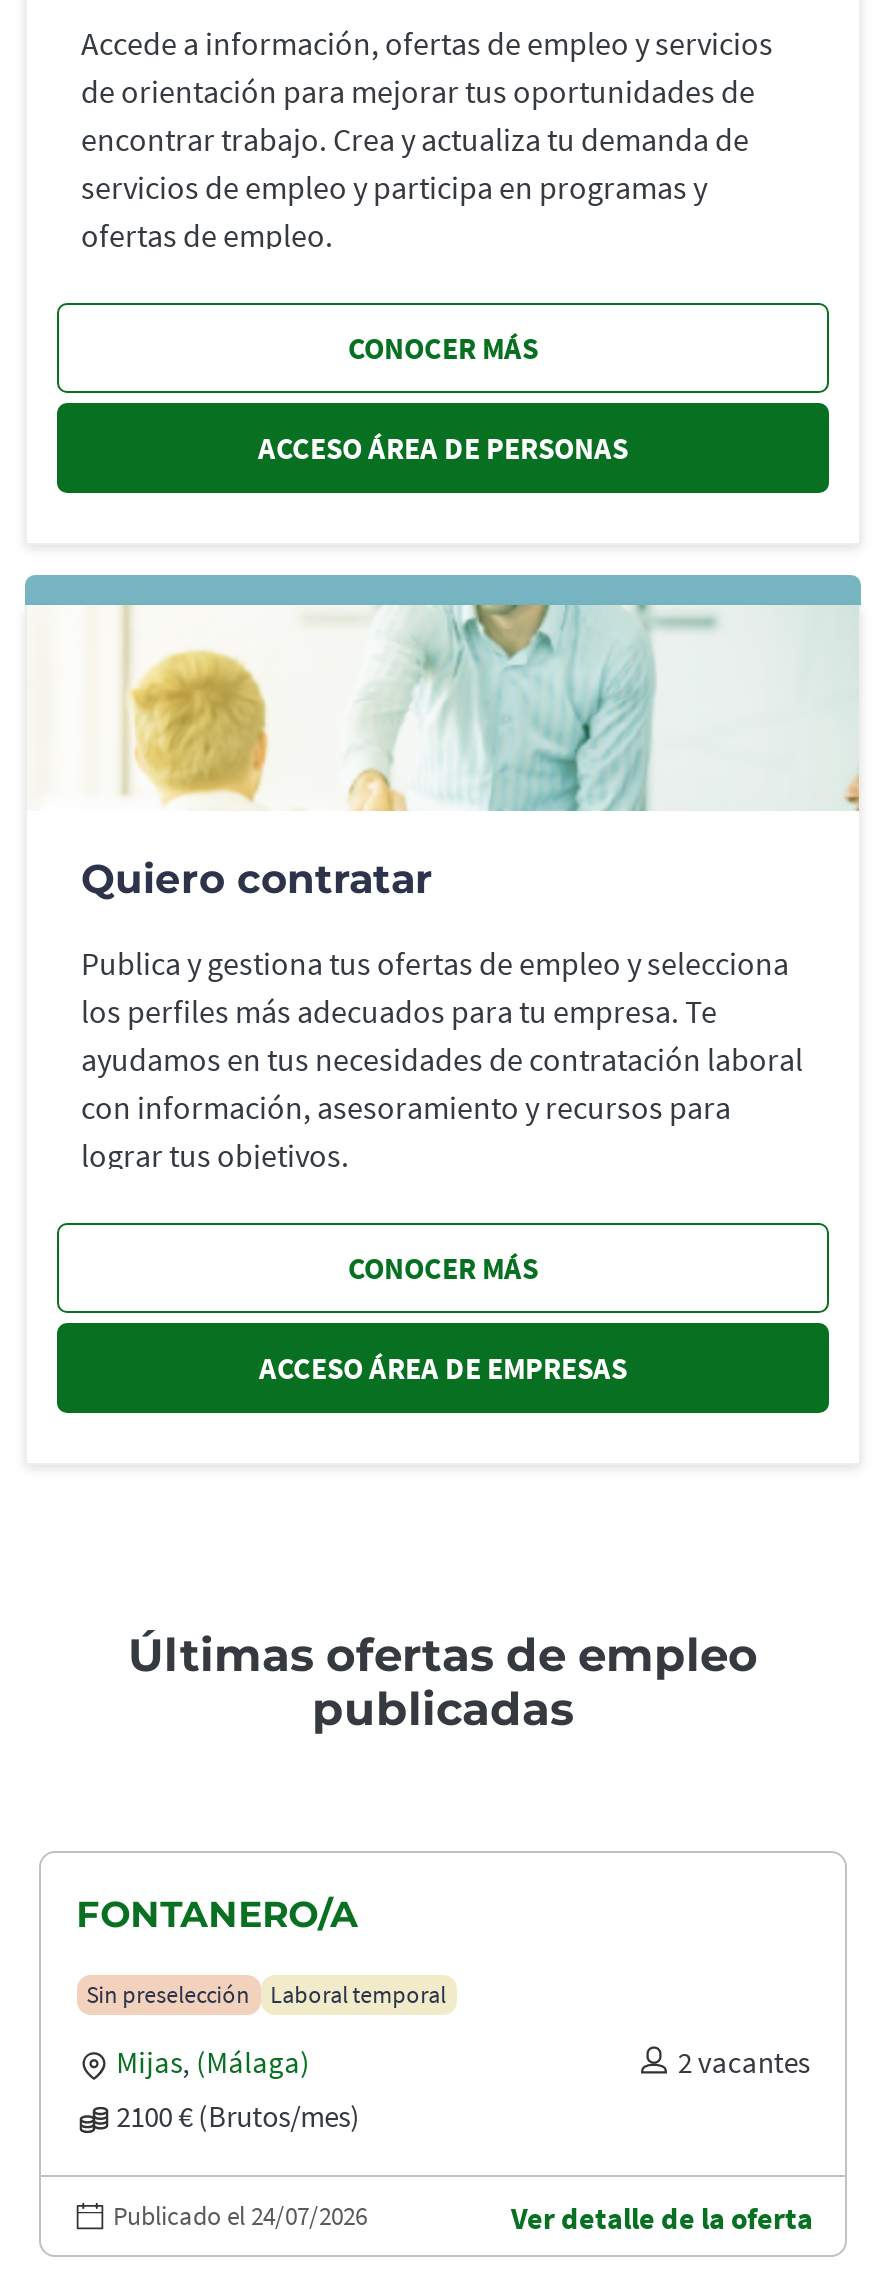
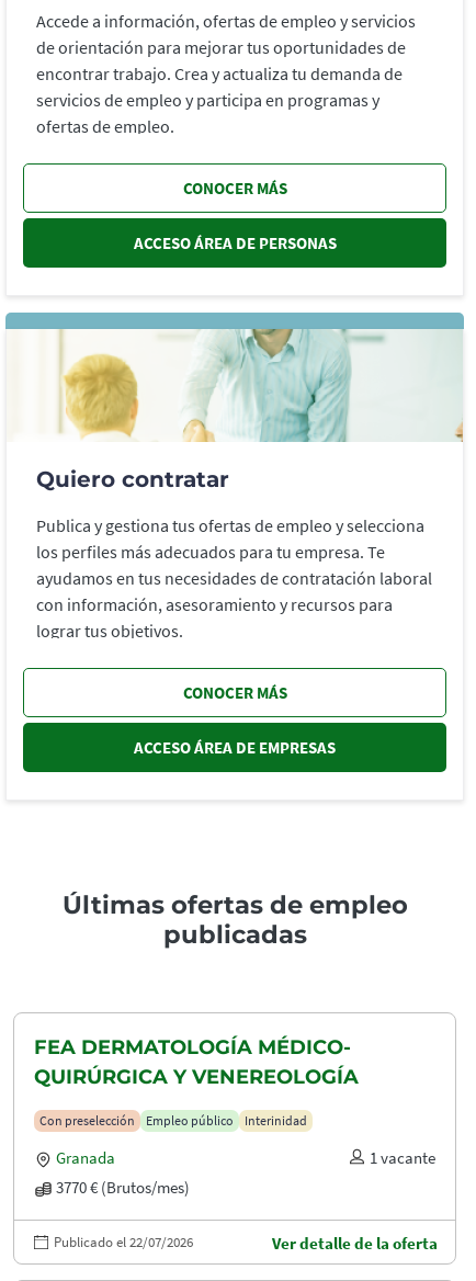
[76,1892,358,1936] FONTANERO/A -> [34,1035,358,1089] FEA DERMATOLOGÍA MÉDICO- | QUIRÚRGICA Y VENEREOLOGÍA
[86,1978,446,2008] Sin preselección | Laboral temporal -> [39,1112,307,1128] Con preselección | Empleo público | Interinidad
[116,2042,810,2134] Mijas, (Málaga) | 2 vacantes | 2100 € (Brutos/mes) -> [55,1147,436,1197] Granada | 1 vacante | 3770 € (Brutos/mes)
[113,2198,367,2232] Publicado el 24/07/2026 -> [54,1232,193,1251] Publicado el 22/07/2026

